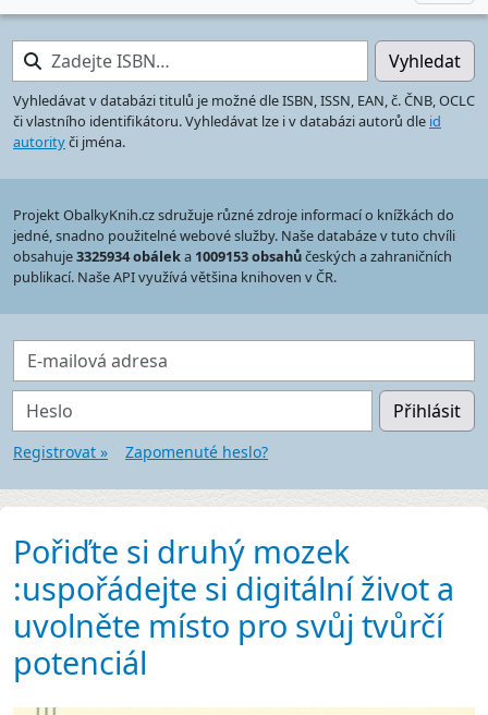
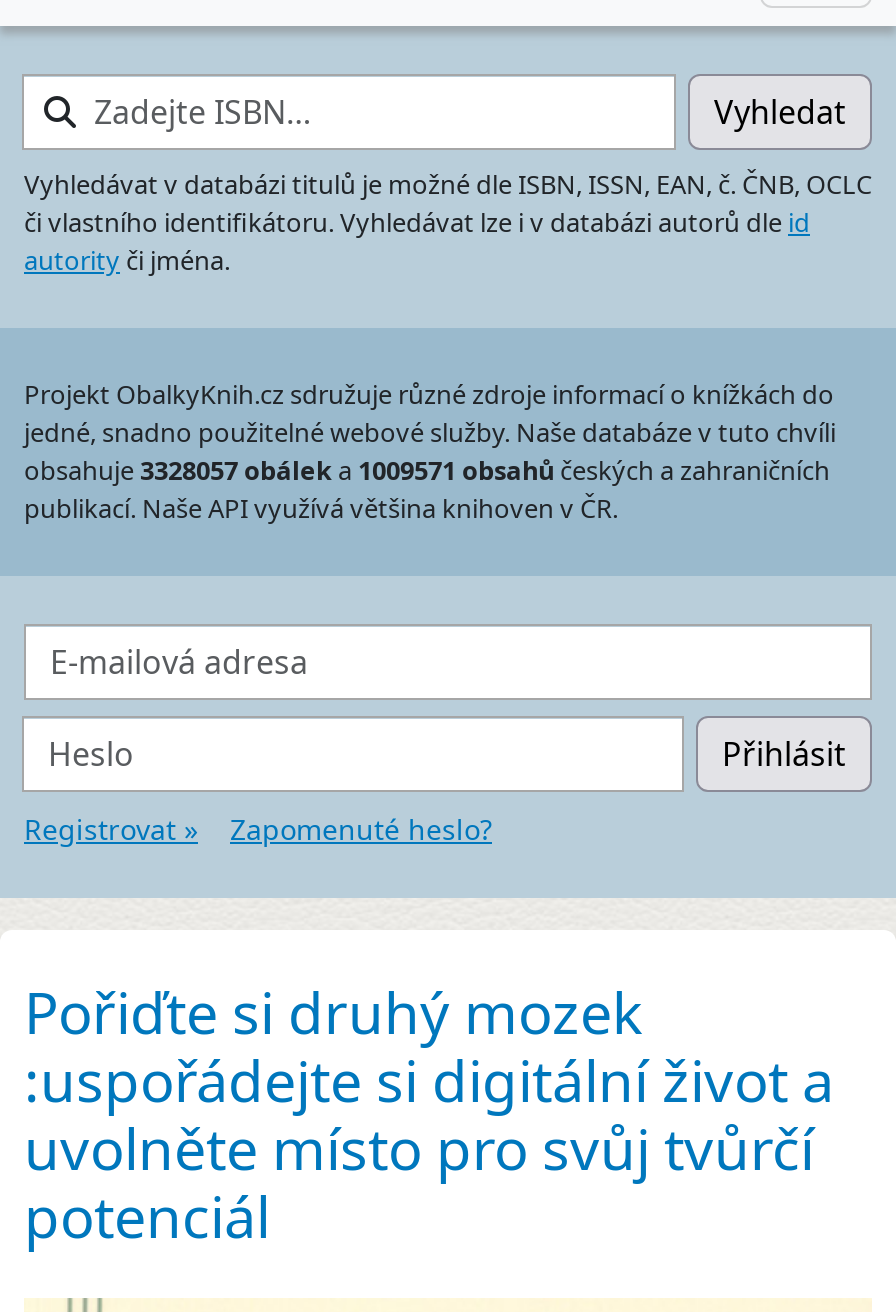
[13,247,452,266] obsahuje 3325934 obálek a 1009153 obsahů českých a zahraničních -> [24,453,830,489] obsahuje 3328057 obálek a 1009571 obsahů českých a zahraničních

